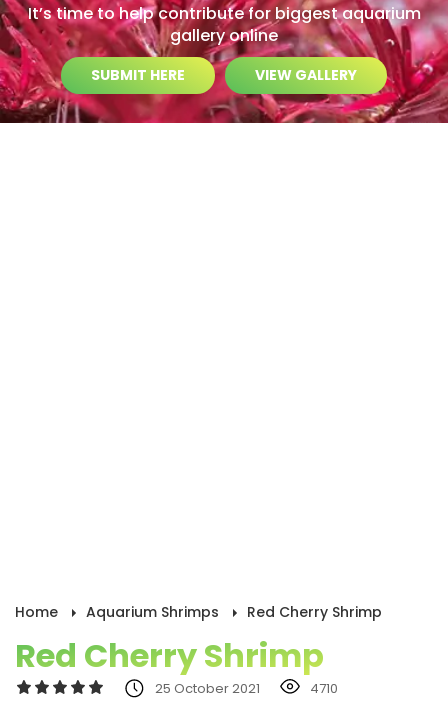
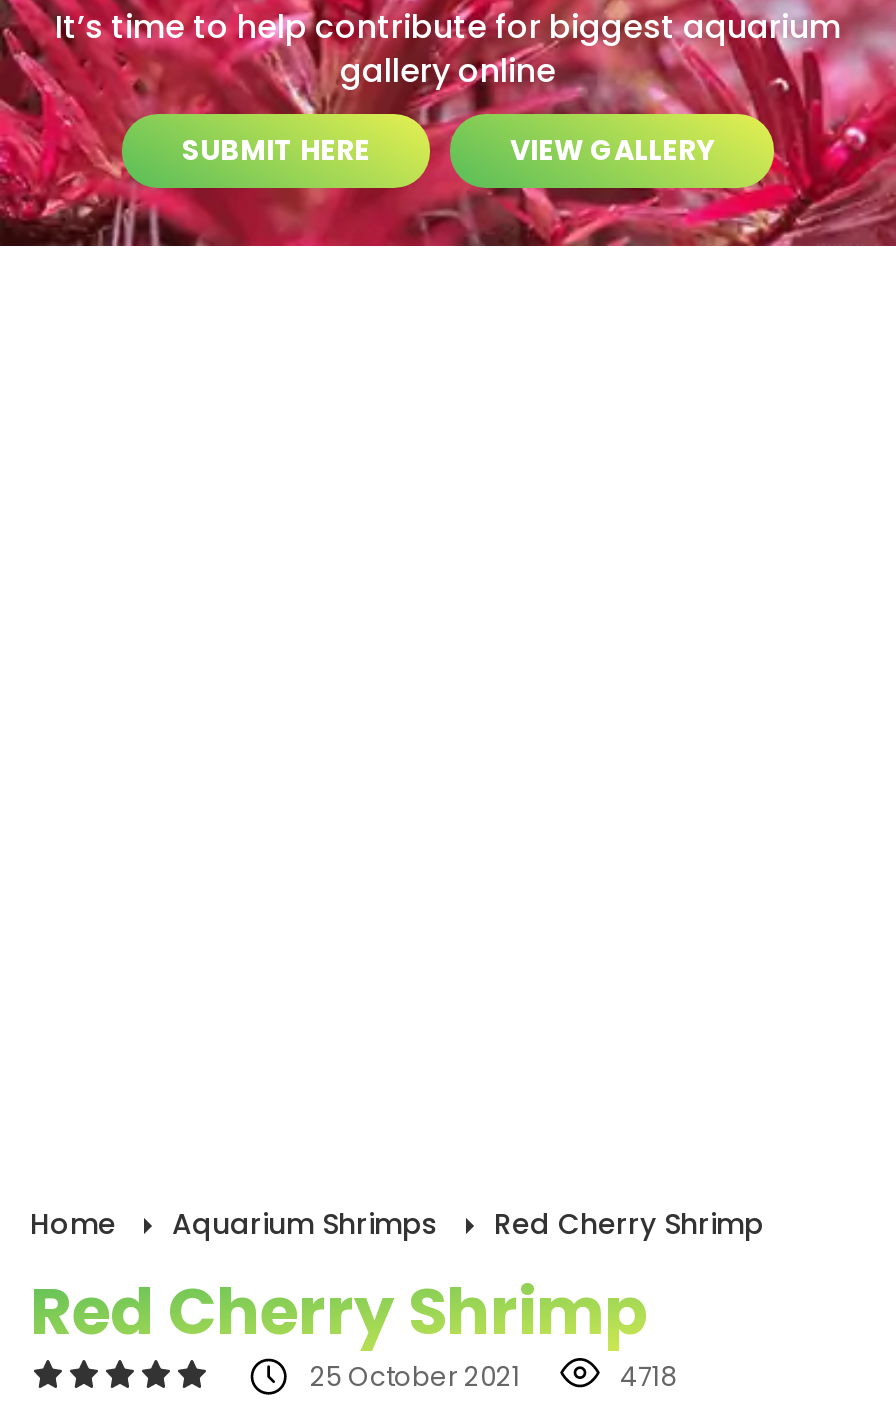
[310,679,338,698] 4710 -> [620,1358,676,1396] 4718

